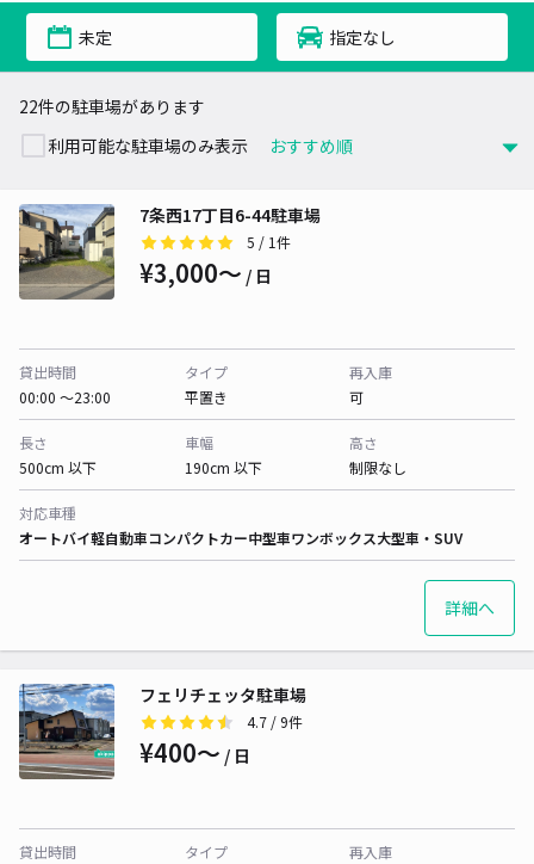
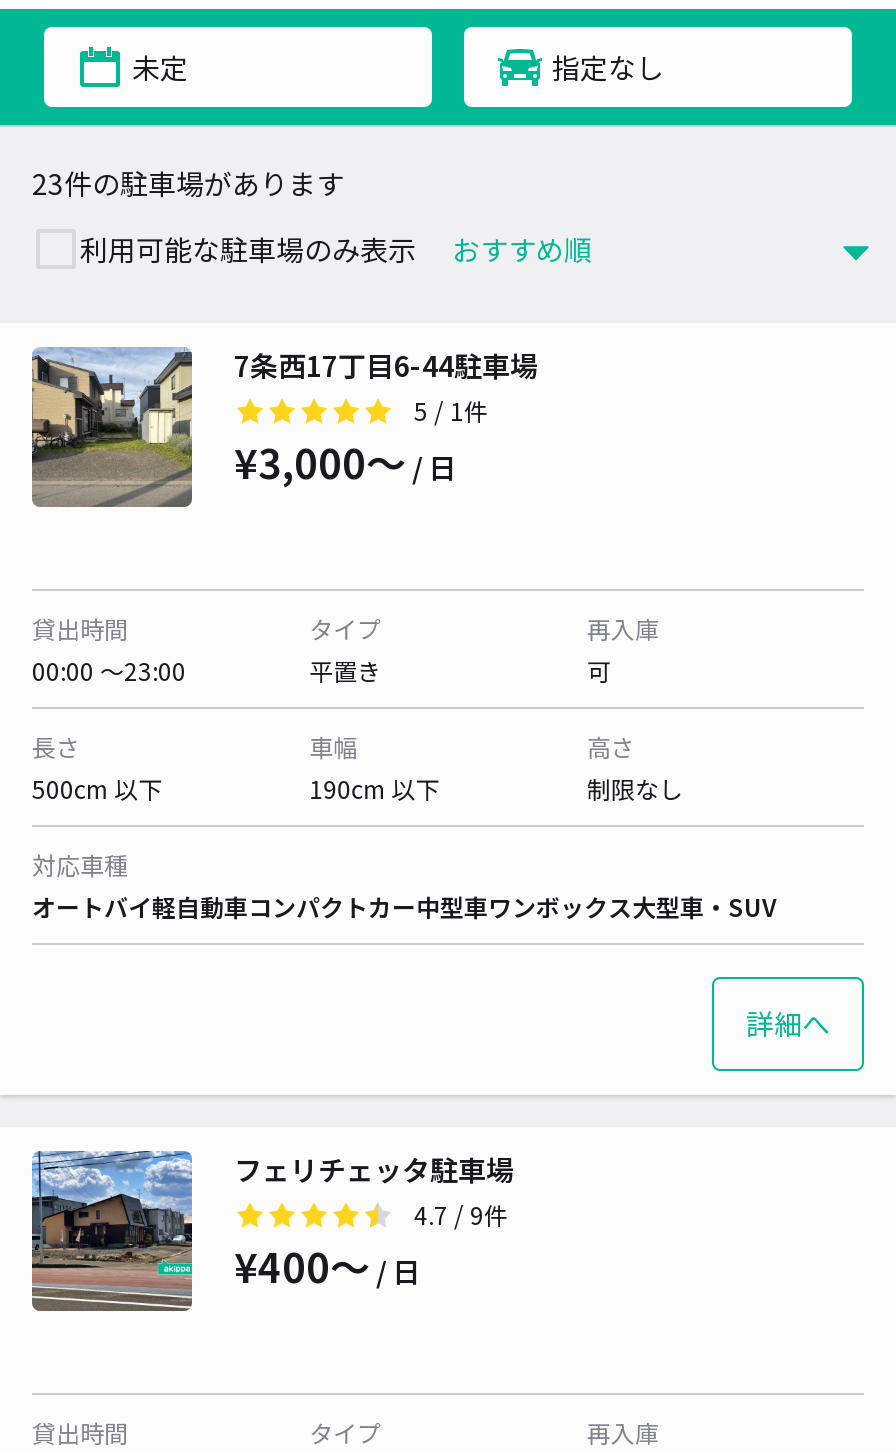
[19,94,205,118] 22件の駐車場があります -> [32,163,344,203] 23件の駐車場があります

